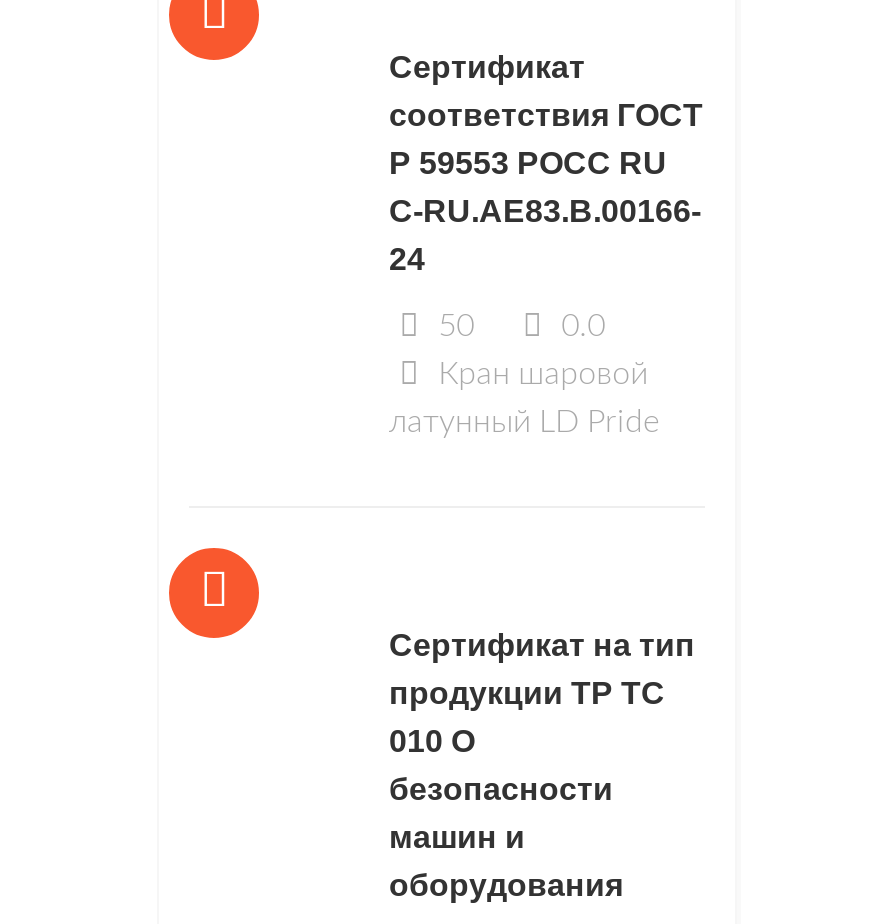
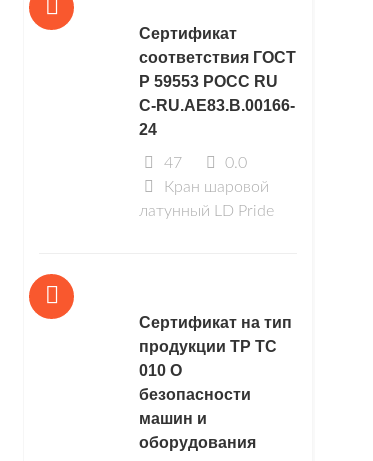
[430,310,474,342] 50 -> [160,155,182,171] 47

